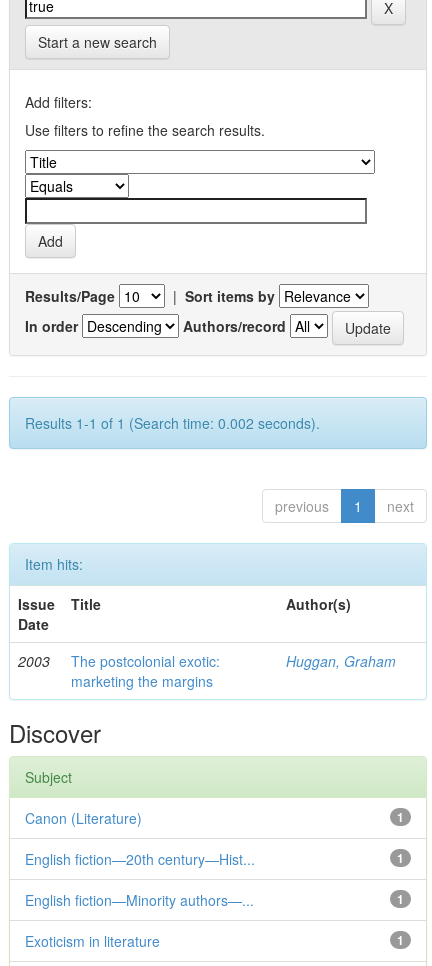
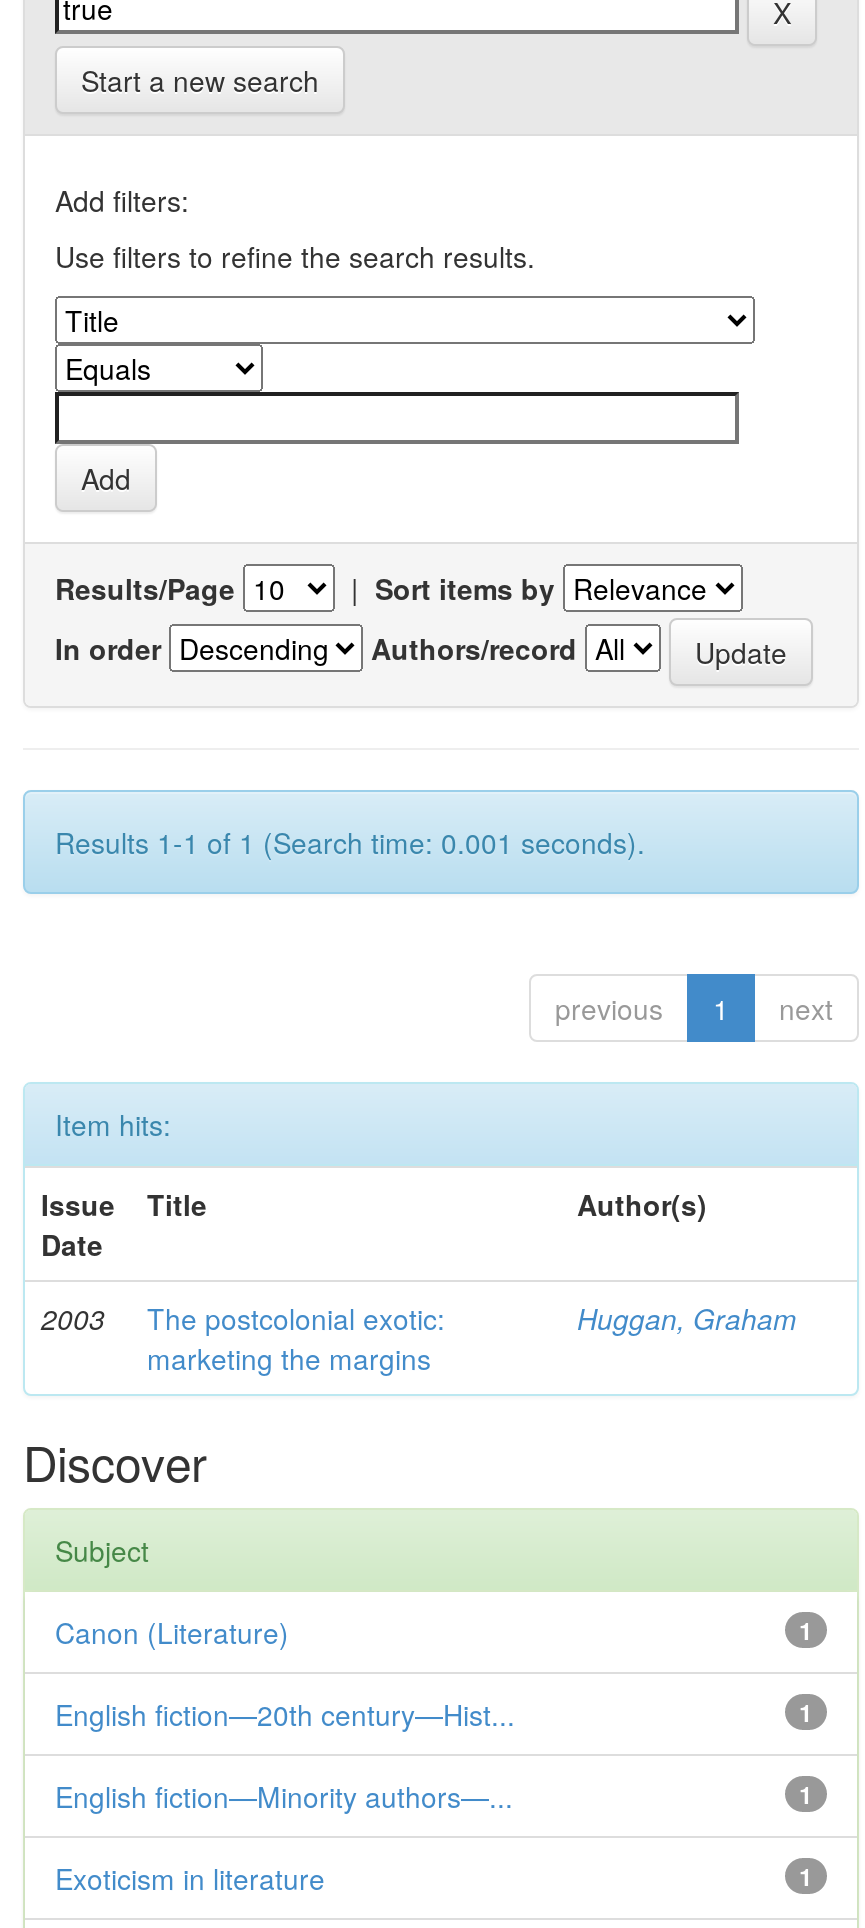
[25,413,320,433] Results 1-1 of 1 (Search time: 0.002 seconds). -> [55,822,645,862] Results 1-1 of 1 (Search time: 0.001 seconds).

